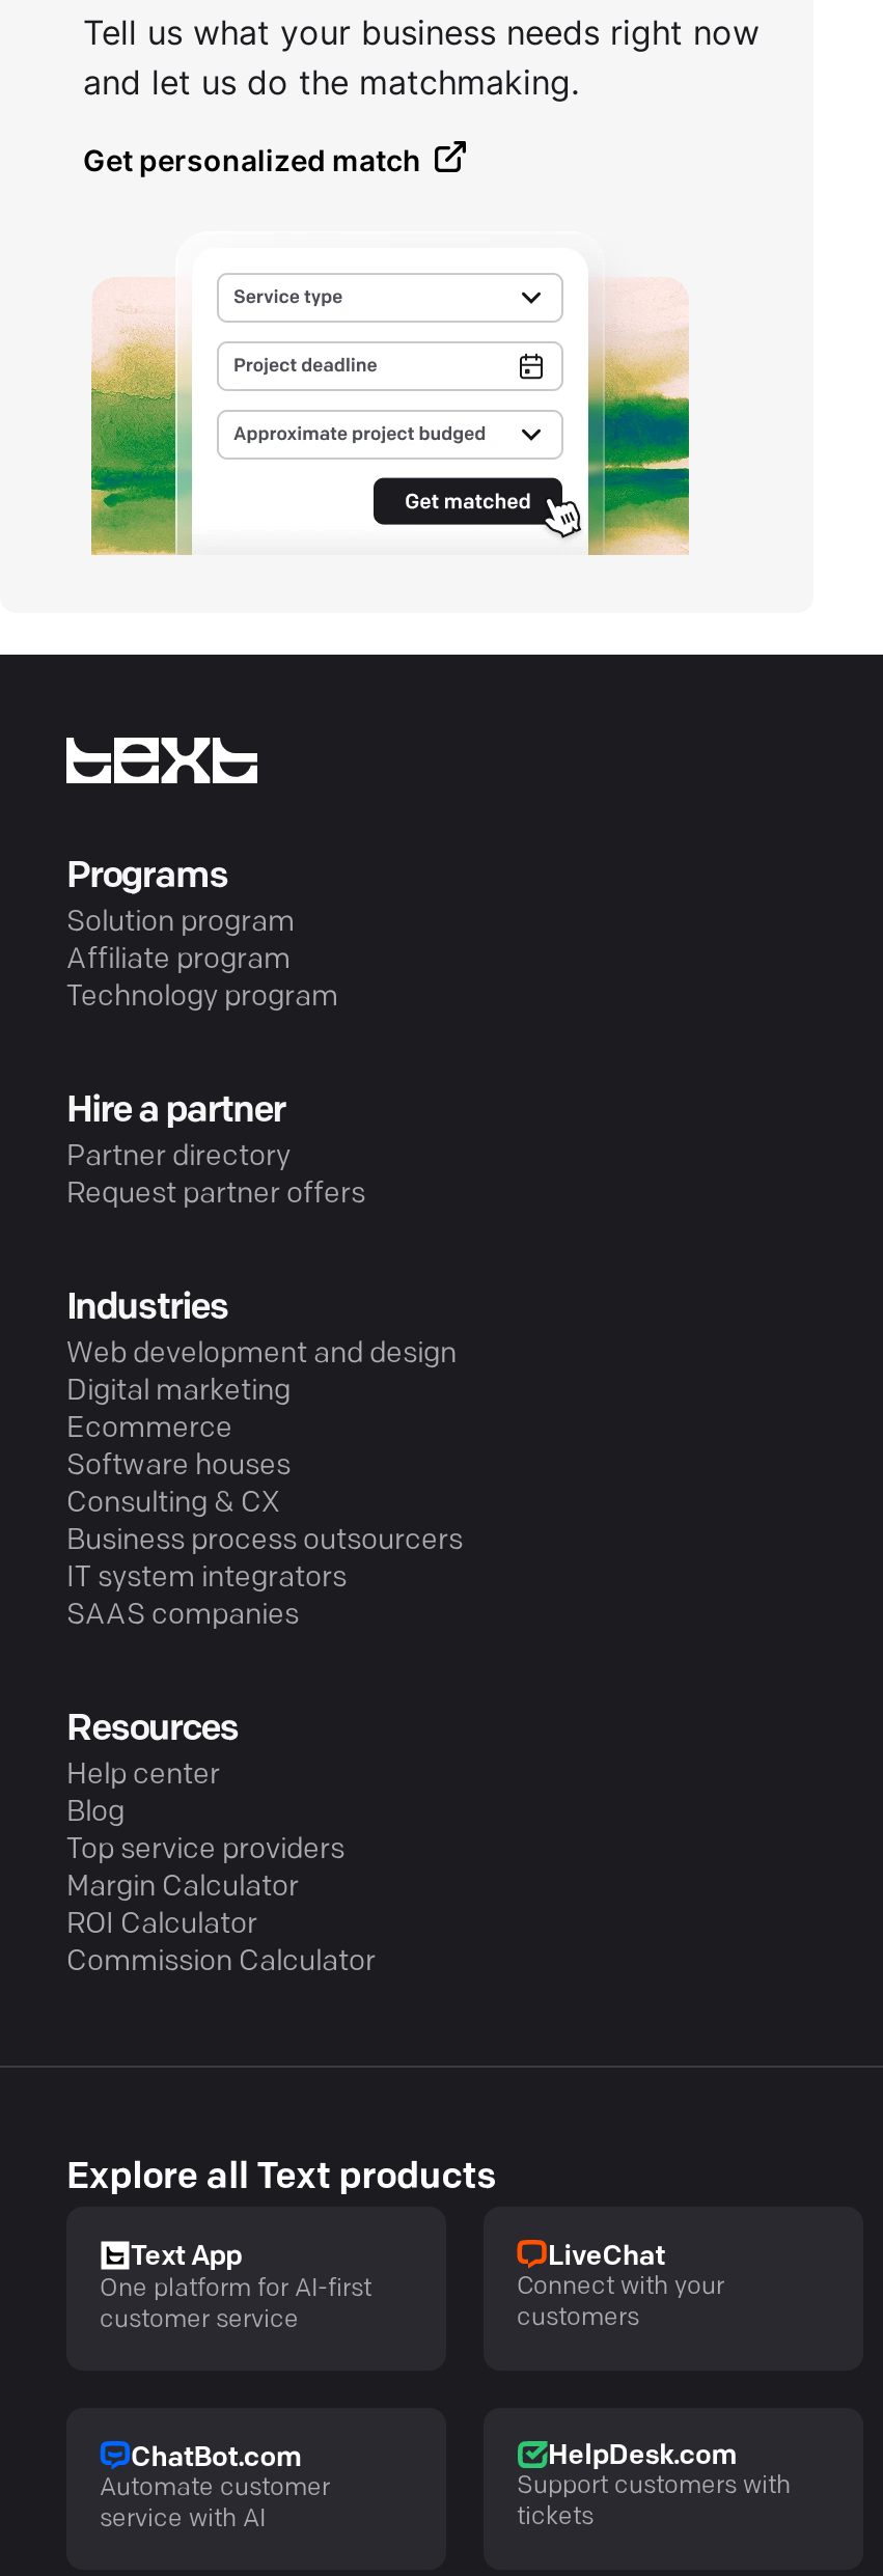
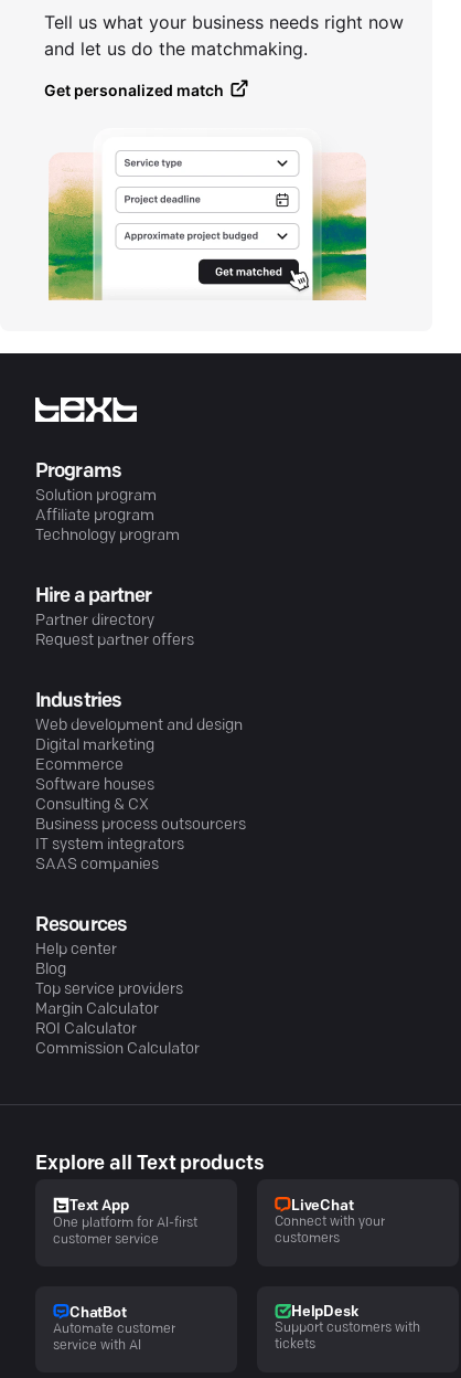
[131,2444,300,2471] ChatBot.com -> [69,1306,126,1320] ChatBot
[548,2443,736,2470] HelpDesk.com -> [291,1305,358,1319] HelpDesk

